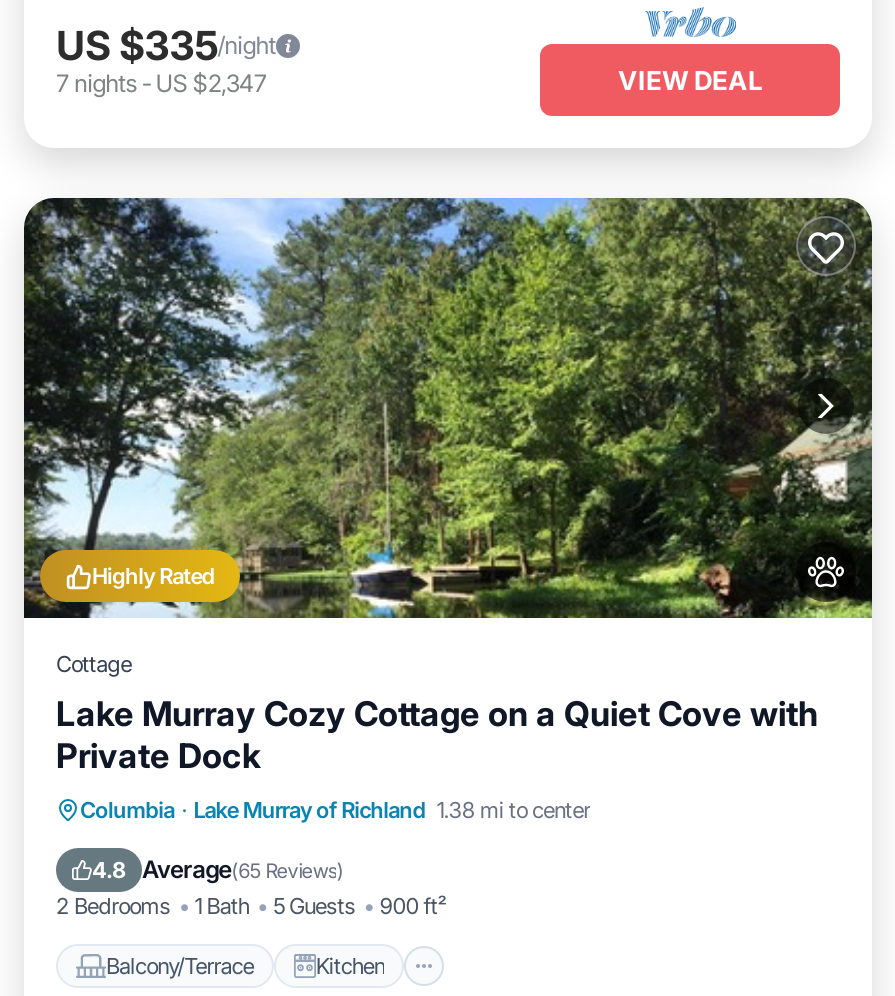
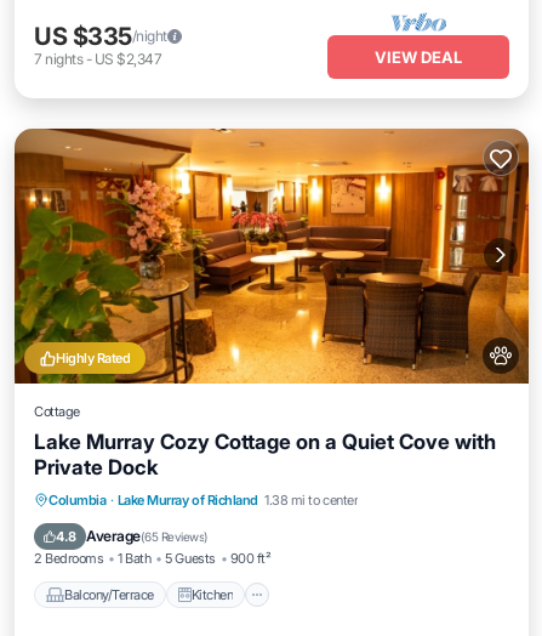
[22,196,874,620] [image] -> [13,127,530,385] [image]

